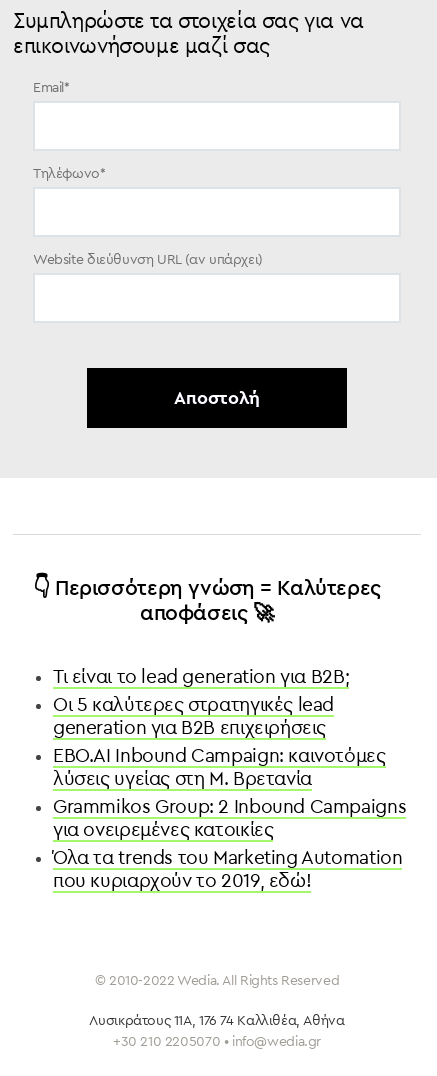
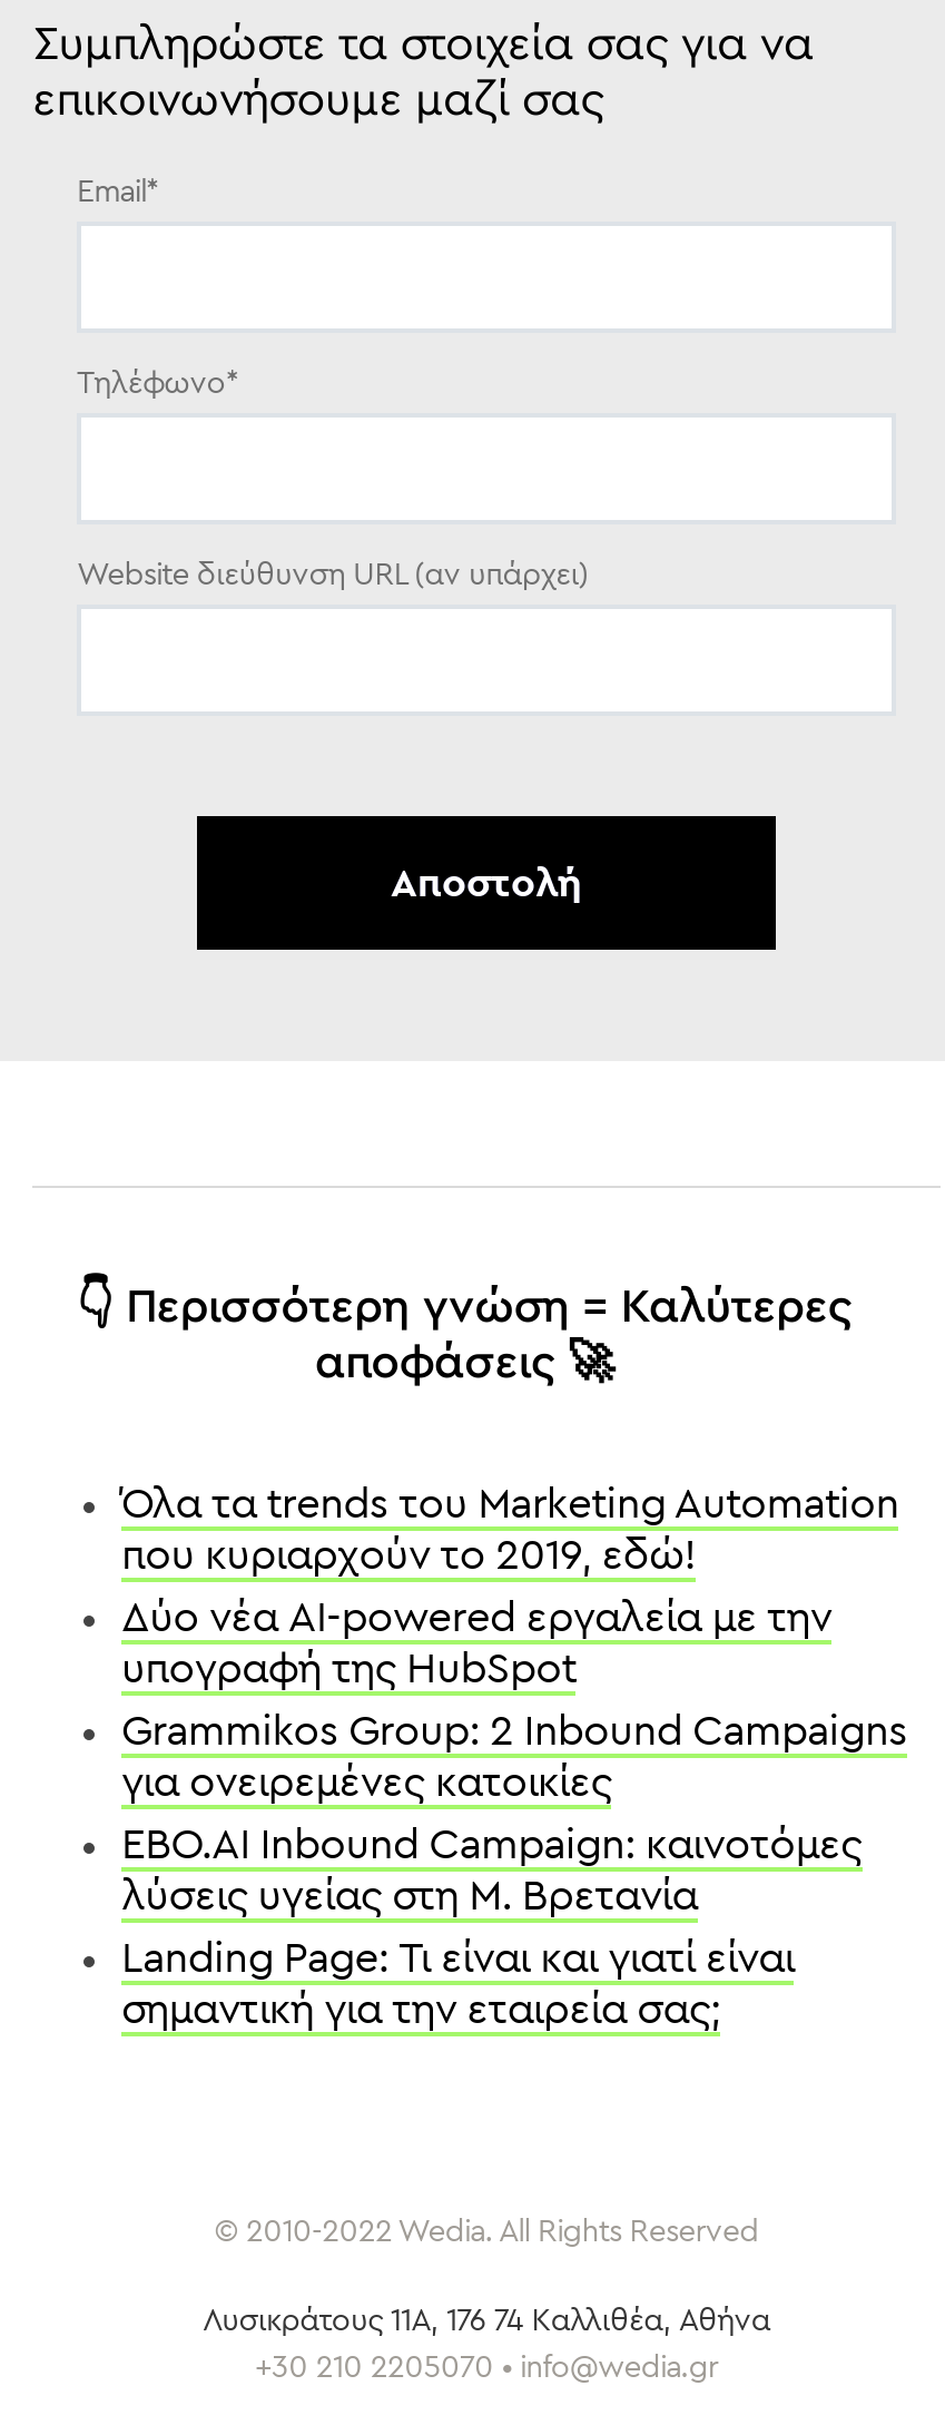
[53,667,349,738] Τι είναι το lead generation για Β2Β; | Οι 5 καλύτερες στρατηγικές lead | generation για B2B επιχειρήσεις -> [121,1596,831,1692] Δύο νέα AI-powered εργαλεία με την | υπογραφή της HubSpot
moved [53,746,386,789] -> [121,1824,862,1919]: EBO.AI Inbound Campaign: καινοτόμες | λύσεις υγείας στη Μ. Βρετανία
none -> [121,1937,795,2033] Landing Page: Τι είναι και γιατί είναι | σημαντική για την εταιρεία σας;
moved [53,797,406,891] -> [121,1483,908,1806]: Grammikos Group: 2 Inbound Campaigns | για ονειρεμένες κατοικίες | Όλα τα trends του Marketing Automation | που κυριαρχoύν το 2019, εδώ!

